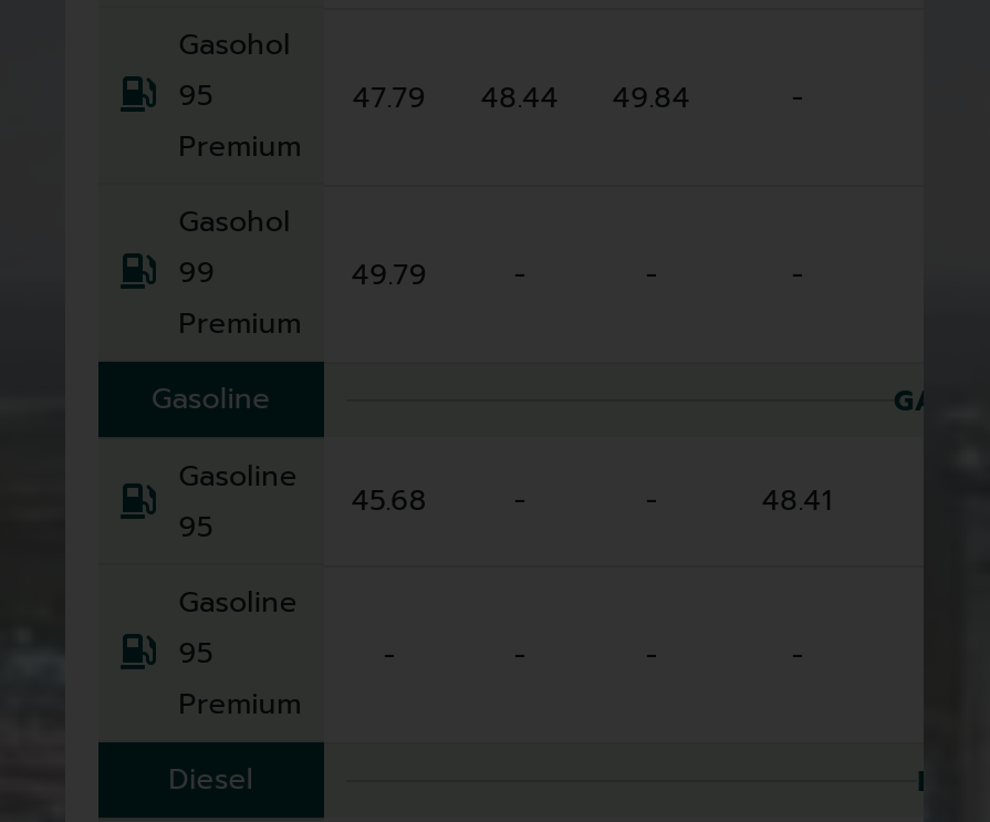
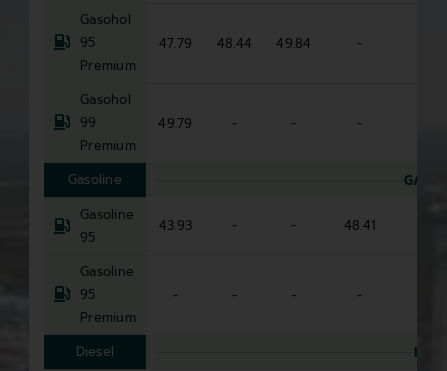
[352,478,427,520] 45.68 -> [159,216,192,235] 43.93

